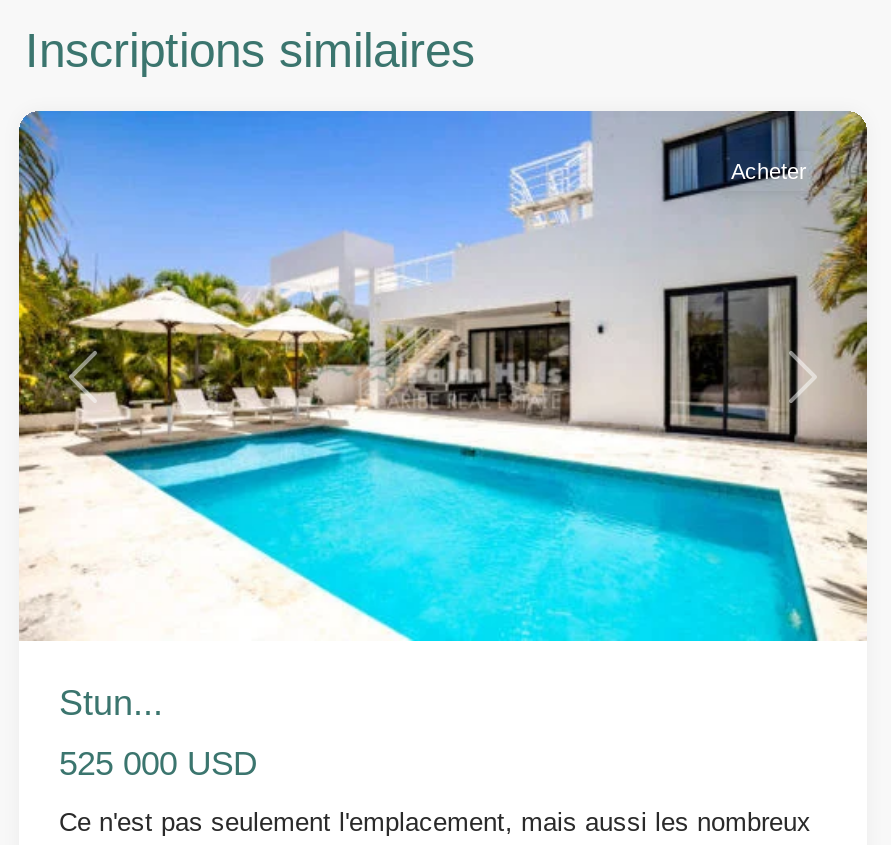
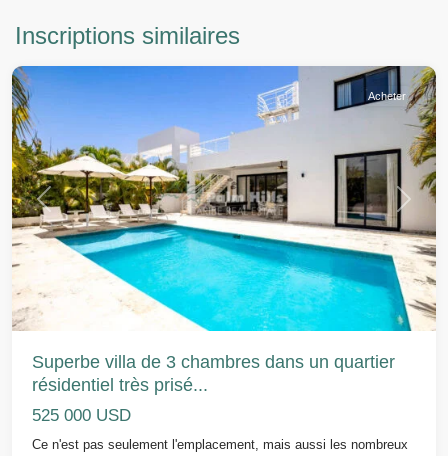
[59,683,163,723] Stun... -> [32,352,395,395] Superbe villa de 3 chambres dans un quartier | résidentiel très prisé...

